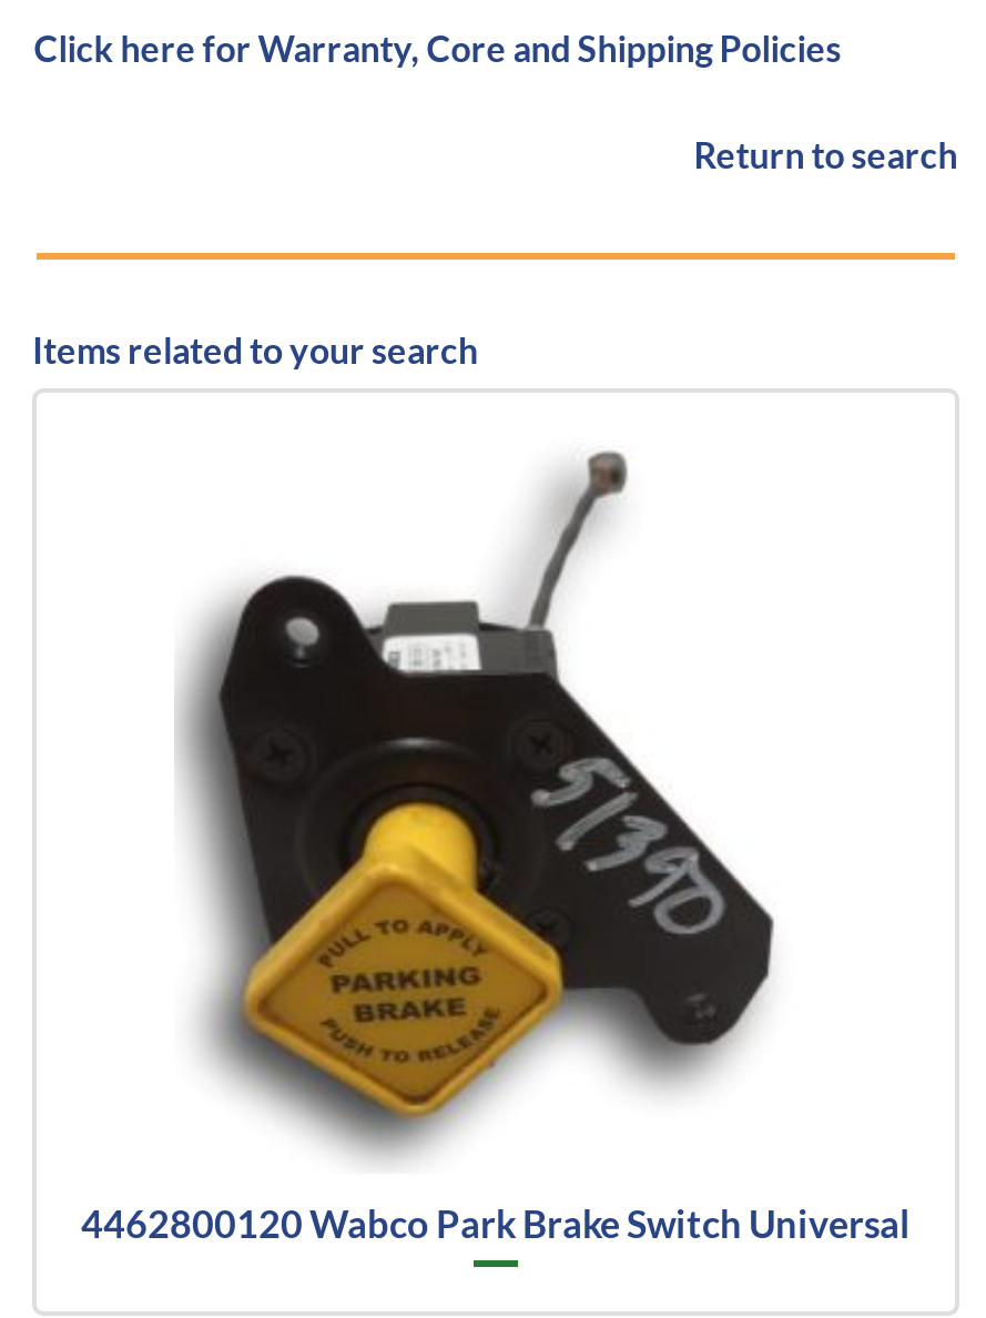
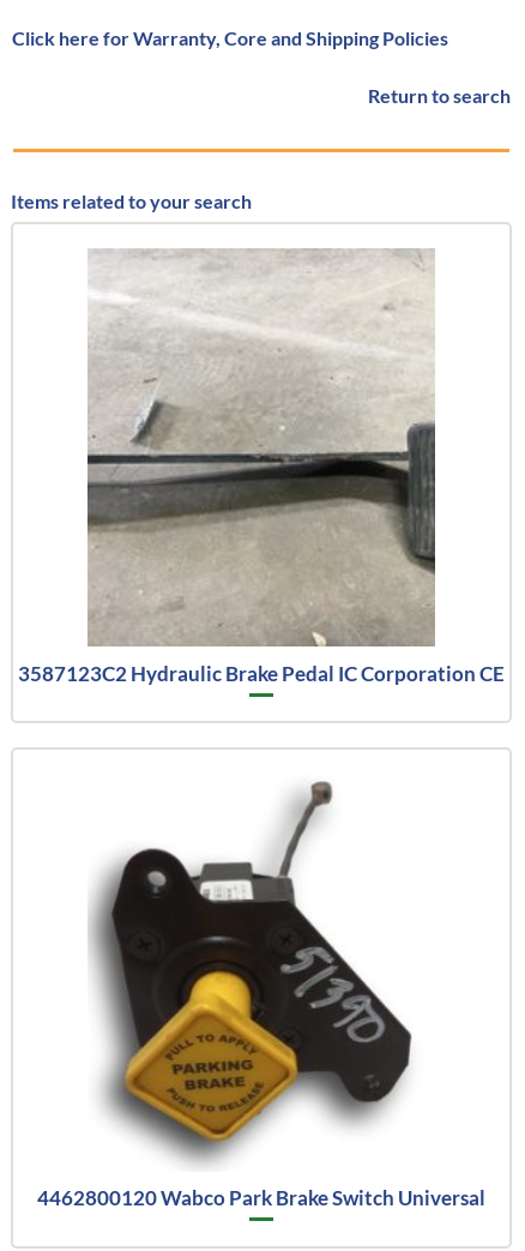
none -> [18,248,505,686] [image] | 3587123C2 Hydraulic Brake Pedal IC Corporation CE

